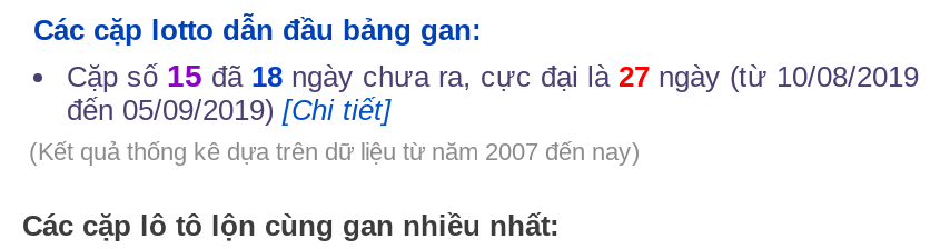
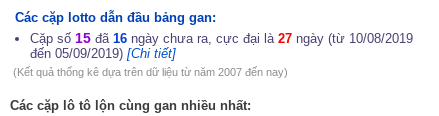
[67,58,919,93] Cặp số 15 đã 18 ngày chưa ra, cực đại là 27 ngày (từ 10/08/2019 -> [30,30,413,46] Cặp số 15 đã 16 ngày chưa ra, cực đại là 27 ngày (từ 10/08/2019

